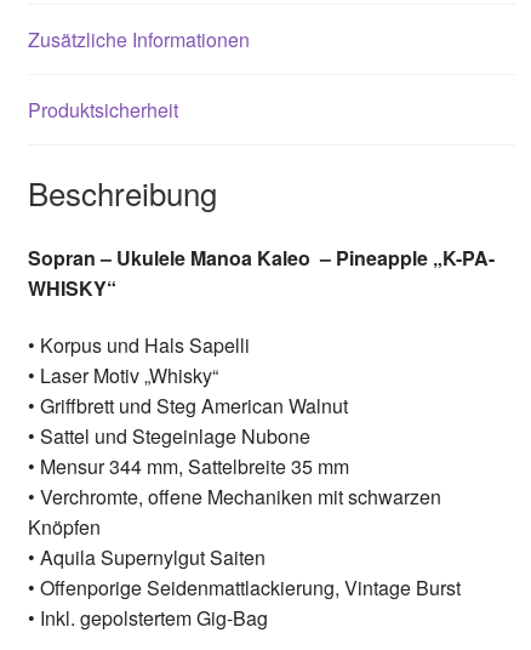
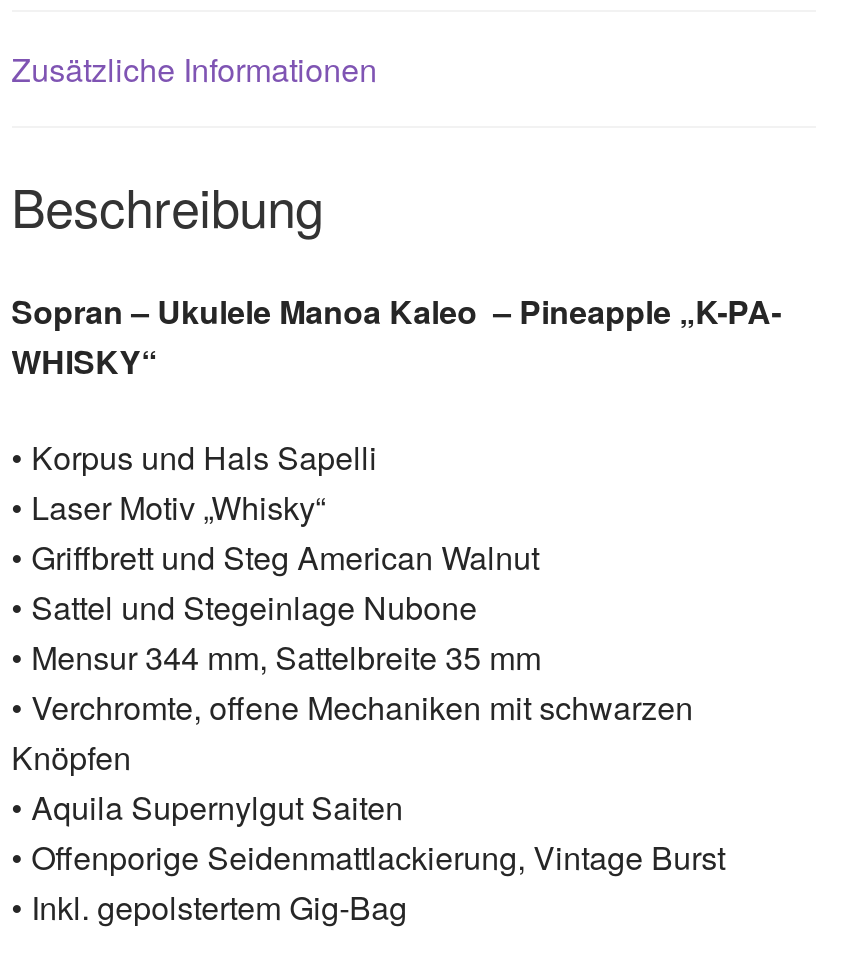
[27,96,178,124] Produktsicherheit -> none

